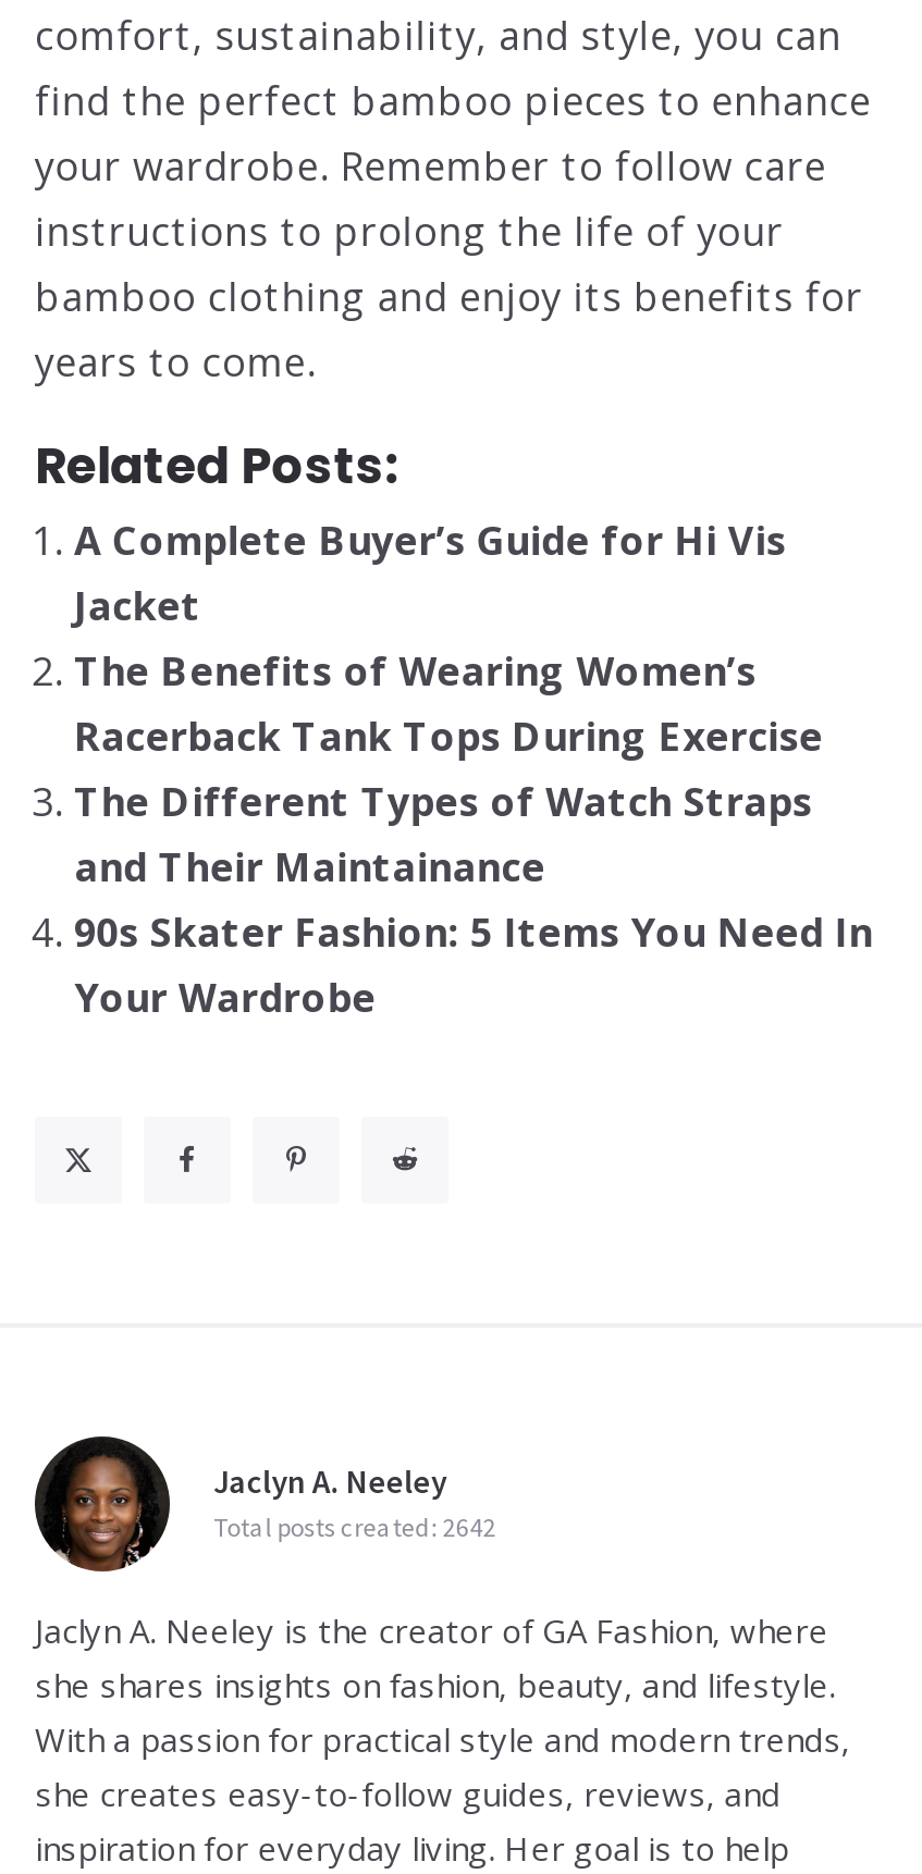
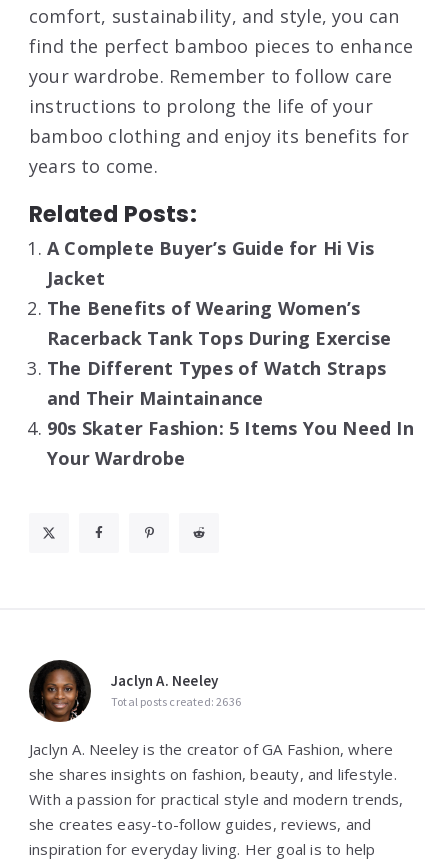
[213,1510,496,1543] Total posts created: 2642 -> [111,694,241,709] Total posts created: 2636

